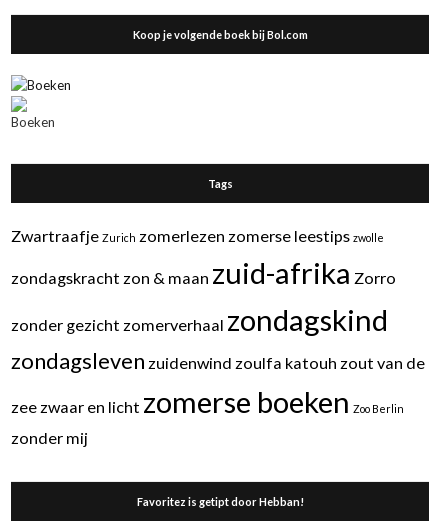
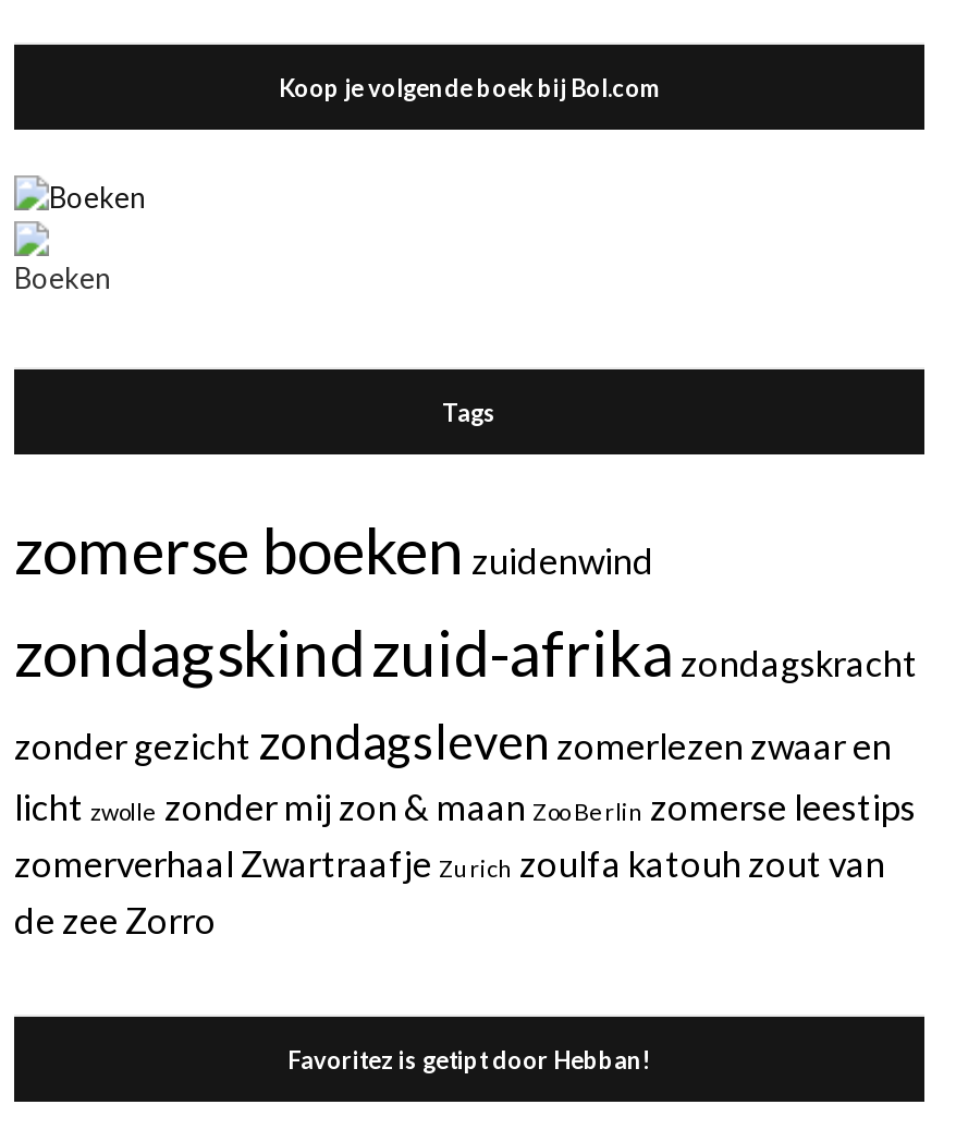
[11,226,425,447] Zwartraafje Zurich zomerlezen zomerse leestips zwolle | zondagskracht zon & maan zuid-afrika Zorro | zonder gezicht zomerverhaal zondagskind | zondagsleven zuidenwind zoulfa katouh zout van de | zee zwaar en licht zomerse boeken Zoo Berlin | zonder mij -> [14,511,918,940] zomerse boeken zuidenwind | zondagskind zuid-afrika zondagskracht | zonder gezicht zondagsleven zomerlezen zwaar en | licht zwolle zonder mij zon & maan Zoo Berlin zomerse leestips | zomerverhaal Zwartraafje Zurich zoulfa katouh zout van | de zee Zorro

